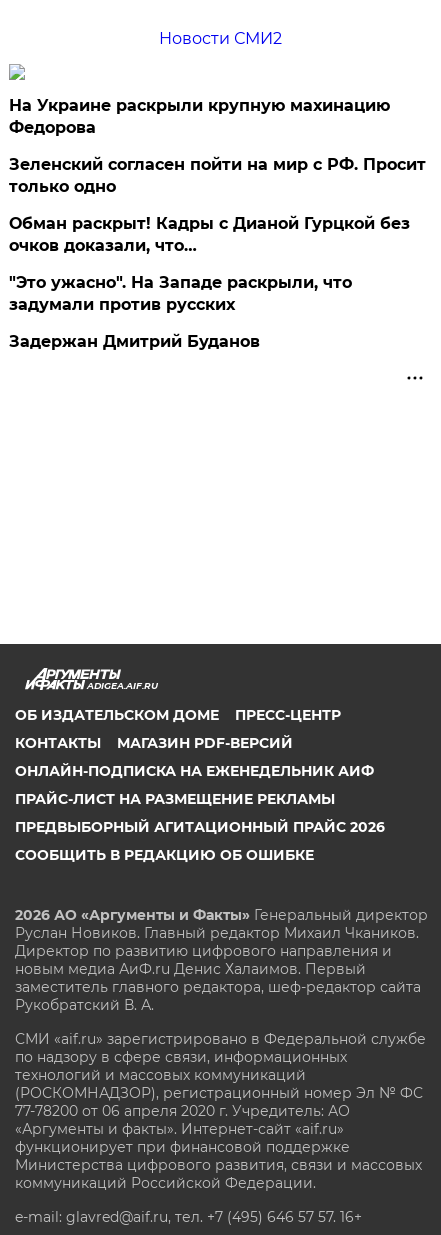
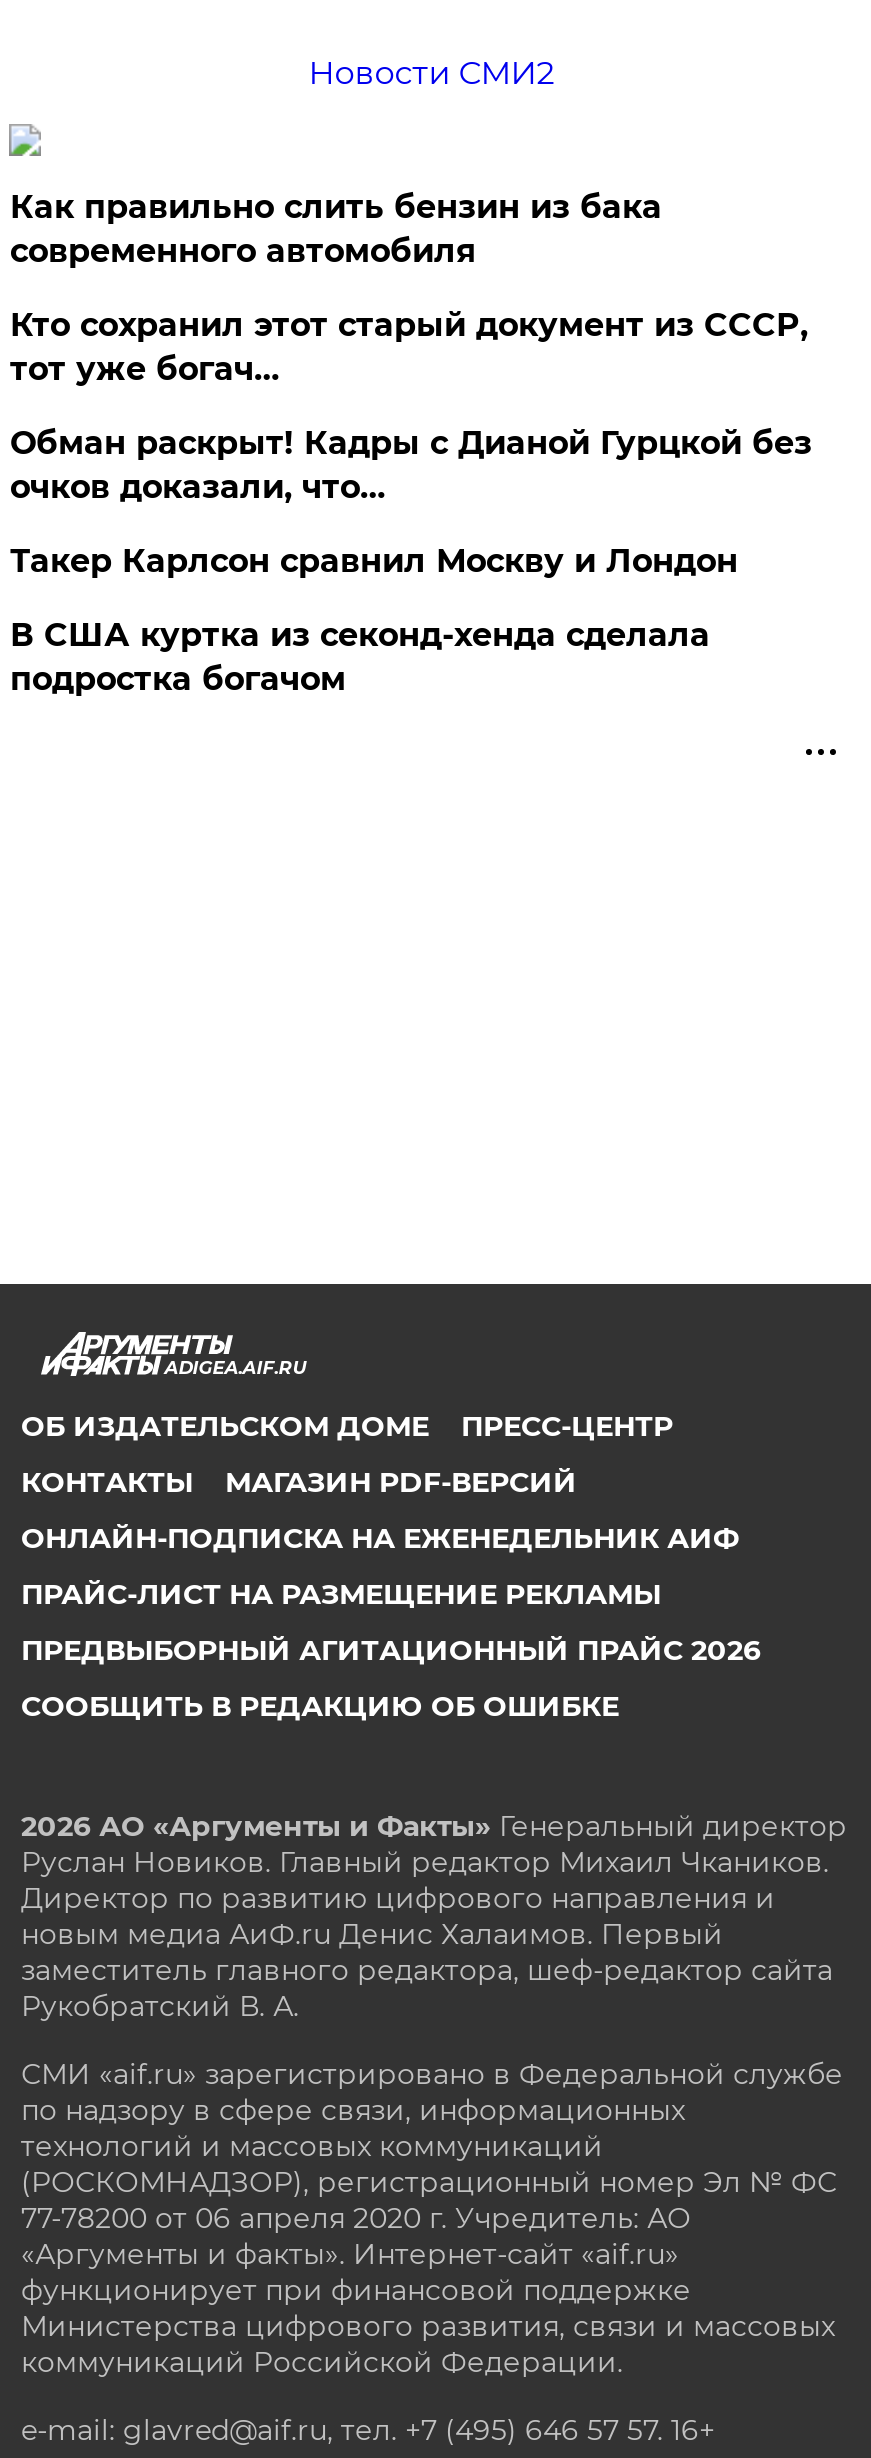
[9,96,390,137] На Украине раскрыли крупную махинацию | Федорова -> [10,188,662,270] Как правильно слить бензин из бака | современного автомобиля
[9,155,426,196] Зеленский согласен пойти на мир с РФ. Просит | только одно -> [10,306,808,388] Кто сохранил этот старый документ из СССР, | тот уже богач…
[9,273,352,314] "Это ужасно". На Западе раскрыли, что | задумали против русских -> [10,542,738,580] Такер Карлсон сравнил Москву и Лондон
[9,332,260,351] Задержан Дмитрий Буданов -> [10,616,710,698] В США куртка из секонд-хенда сделала | подростка богачом

